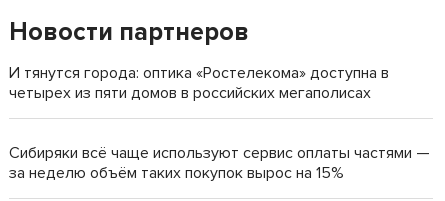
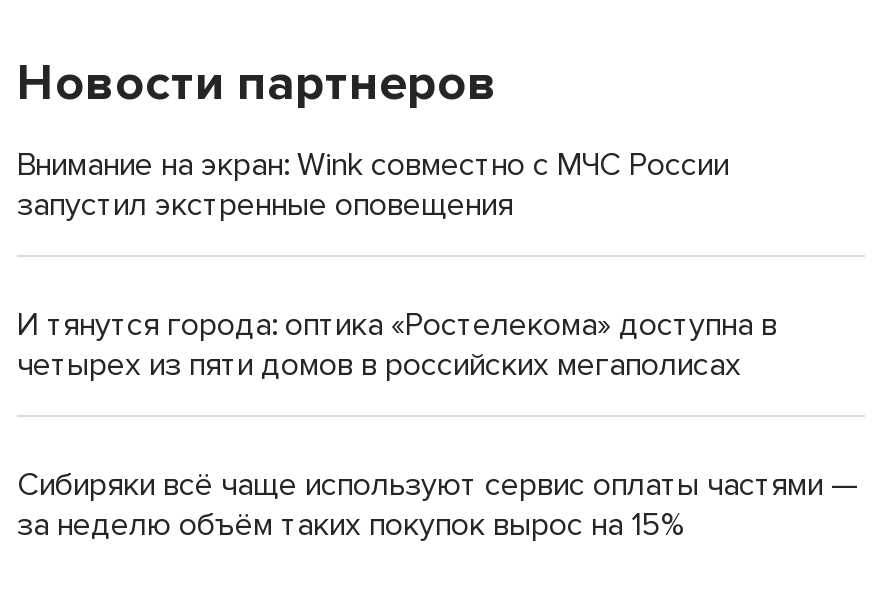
none -> [17,146,729,226] Внимание на экран: Wink совместно с МЧС России | запустил экстренные оповещения

